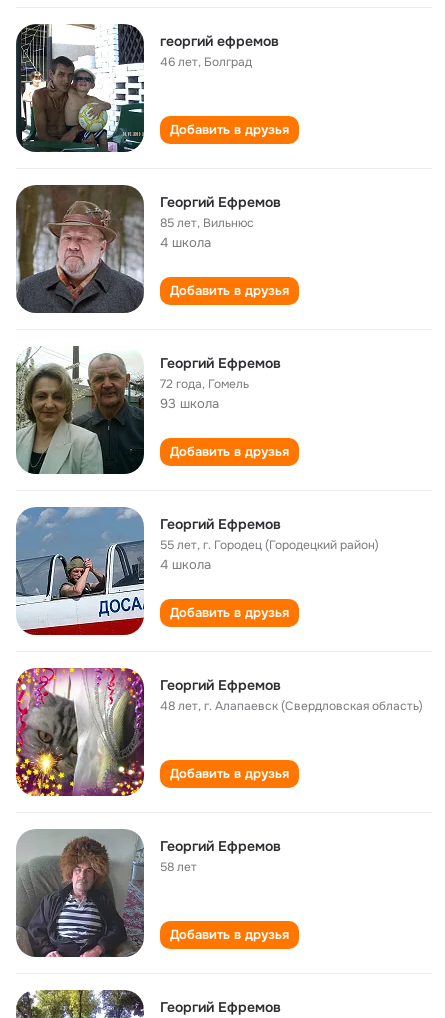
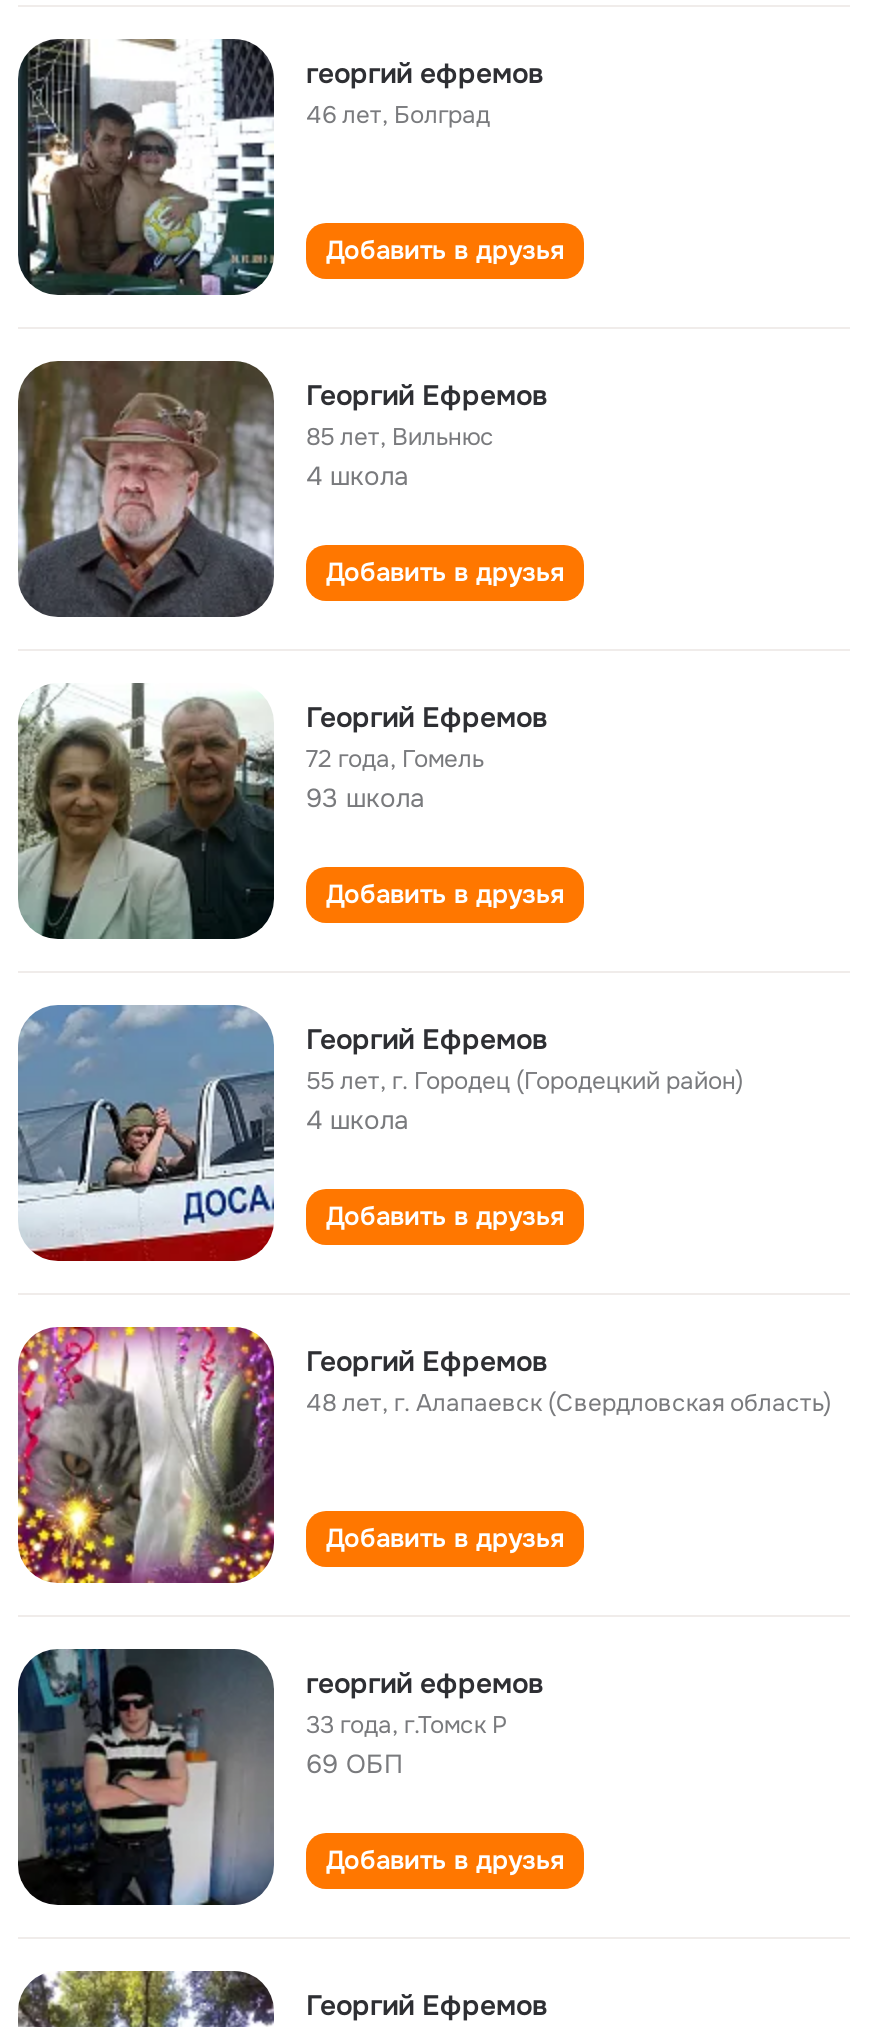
[17,830,281,958] [image] | Георгий Ефремов | 58 лет -> [18,1649,544,1907] [image] | георгий ефремов | 33 года, г.Томск Р | 69 ОБП

